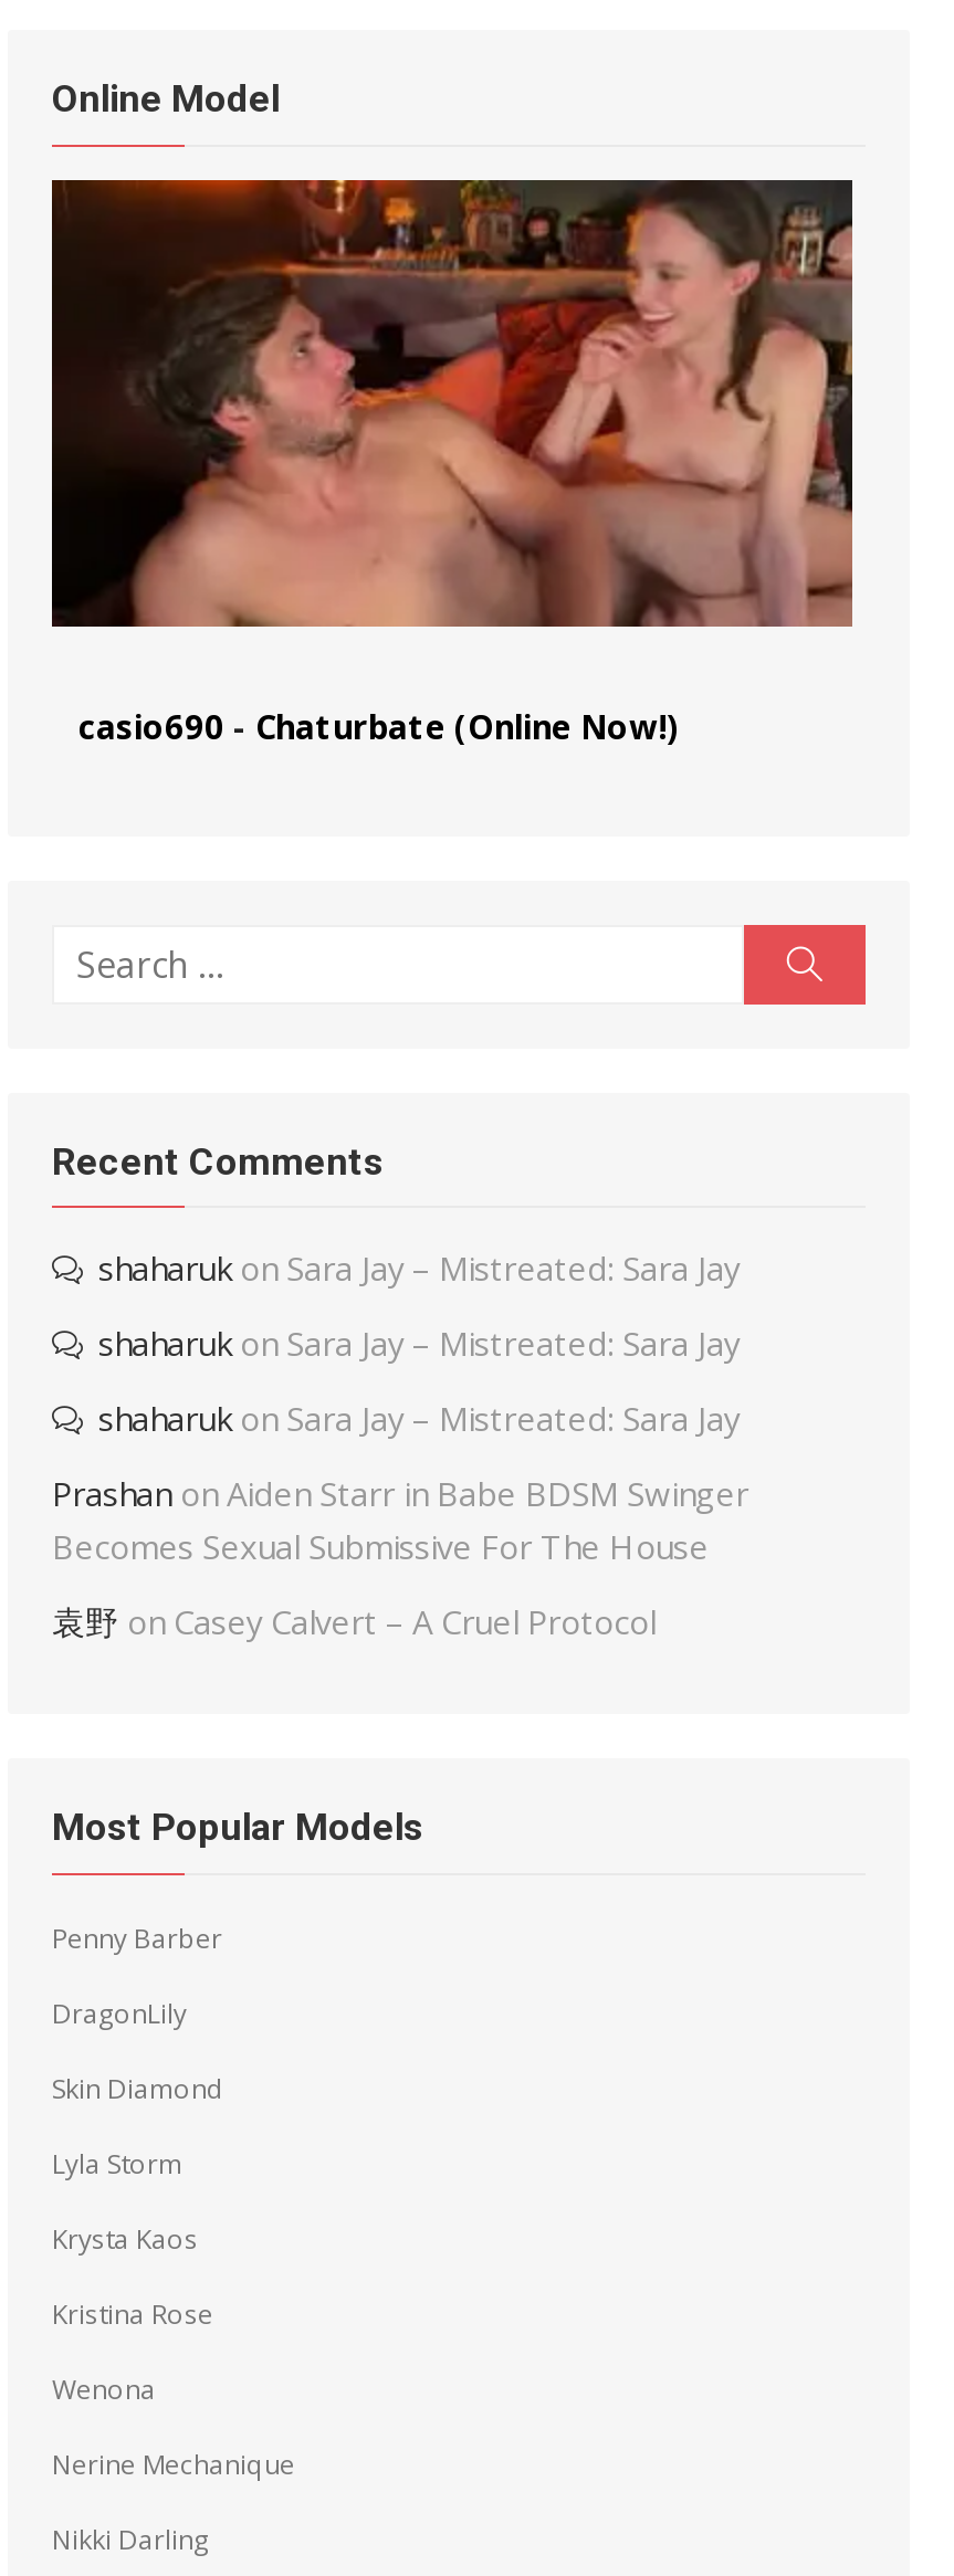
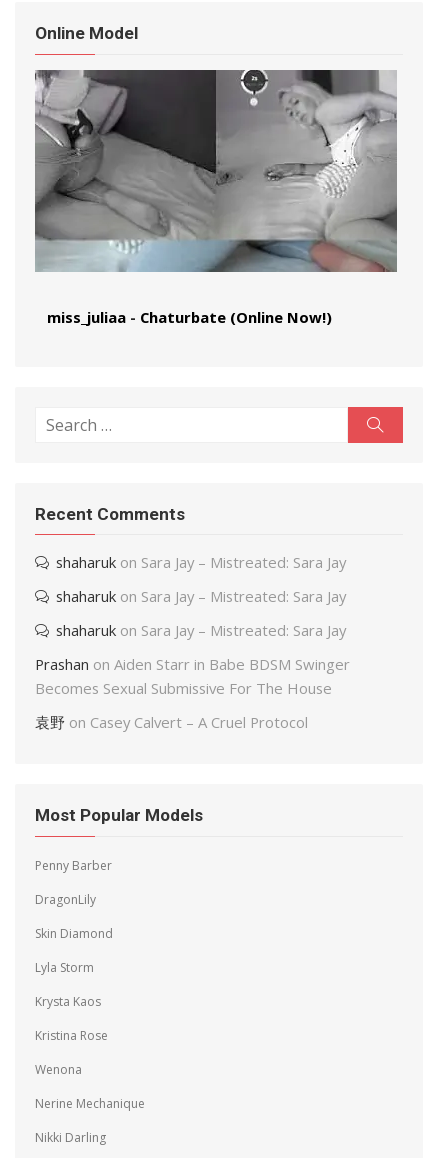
[50,178,855,748] [image] | casio690 - Chaturbate (Online Now!) -> [34,69,398,327] [image] | miss_juliaa - Chaturbate (Online Now!)

